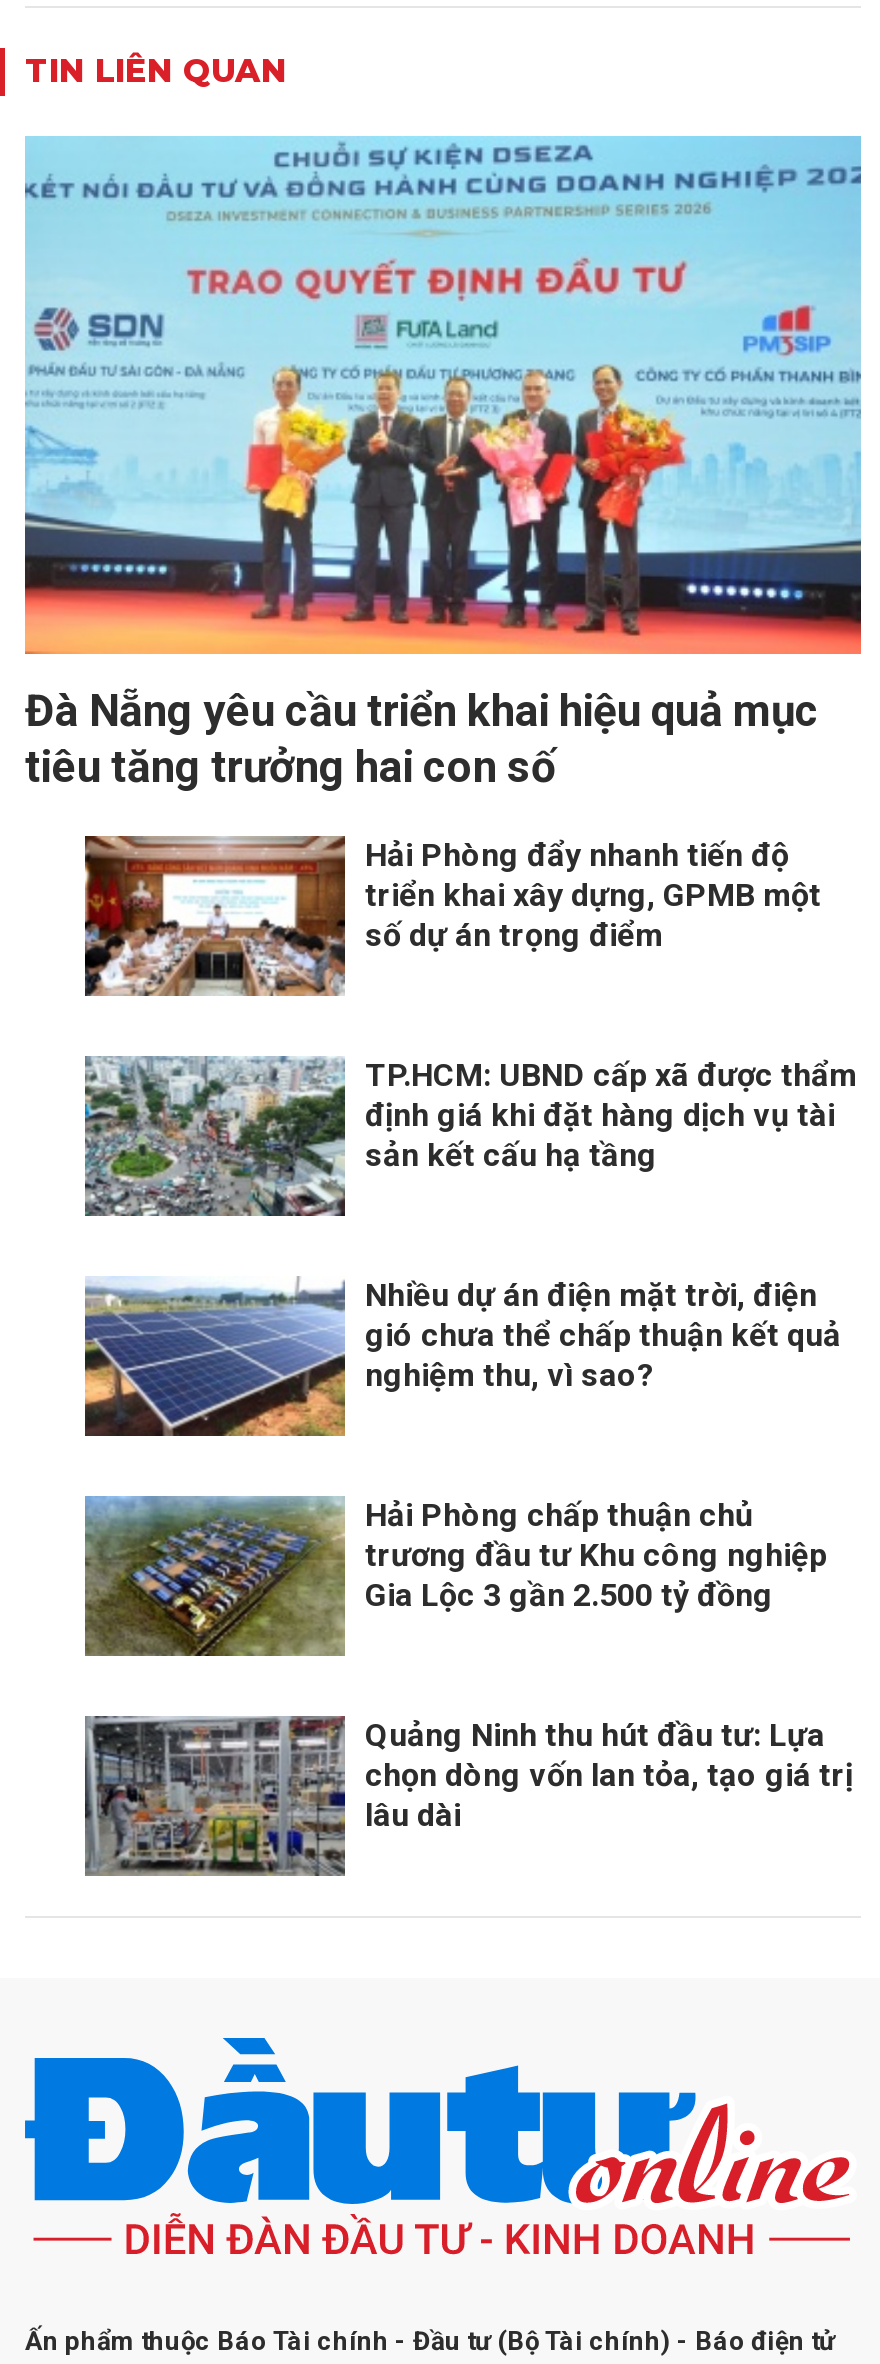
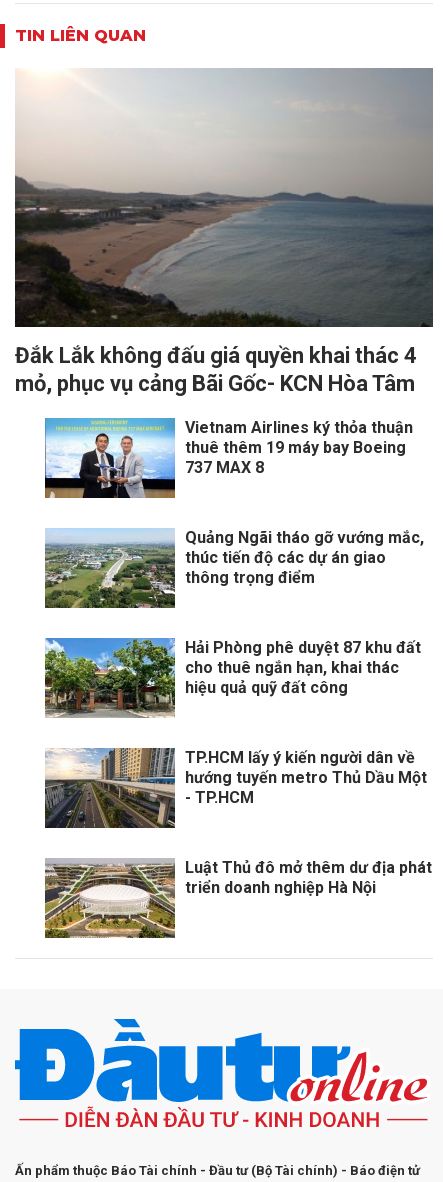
[23,134,863,792] [image] | Đà Nẵng yêu cầu triển khai hiệu quả mục | tiêu tăng trưởng hai con số -> [14,68,434,396] [image] | Đắk Lắk không đấu giá quyền khai thác 4 | mỏ, phục vụ cảng Bãi Gốc- KCN Hòa Tâm
[83,834,821,998] [image] | Hải Phòng đẩy nhanh tiến độ | triển khai xây dựng, GPMB một | số dự án trọng điểm -> [44,417,413,499] [image] | Vietnam Airlines ký thỏa thuận | thuê thêm 19 máy bay Boeing | 737 MAX 8
[83,1056,857,1216] [image] | TP.HCM: UBND cấp xã được thẩm | định giá khi đặt hàng dịch vụ tài | sản kết cấu hạ tầng -> [44,528,424,608] [image] | Quảng Ngãi tháo gỡ vướng mắc, | thúc tiến độ các dự án giao | thông trọng điểm
[85,1276,841,1438] [image] | Nhiều dự án điện mặt trời, điện | gió chưa thể chấp thuận kết quả | nghiệm thu, vì sao? -> [44,637,421,718] [image] | Hải Phòng phê duyệt 87 khu đất | cho thuê ngắn hạn, khai thác | hiệu quả quỹ đất công
[83,1496,827,1658] [image] | Hải Phòng chấp thuận chủ | trương đầu tư Khu công nghiệp | Gia Lộc 3 gần 2.500 tỷ đồng -> [45,747,427,829] [image] | TP.HCM lấy ý kiến người dân về | hướng tuyến metro Thủ Dầu Một | - TP.HCM
[85,1716,853,1876] [image] | Quảng Ninh thu hút đầu tư: Lựa | chọn dòng vốn lan tỏa, tạo giá trị | lâu dài -> [44,858,432,939] [image] | Luật Thủ đô mở thêm dư địa phát | triển doanh nghiệp Hà Nội

